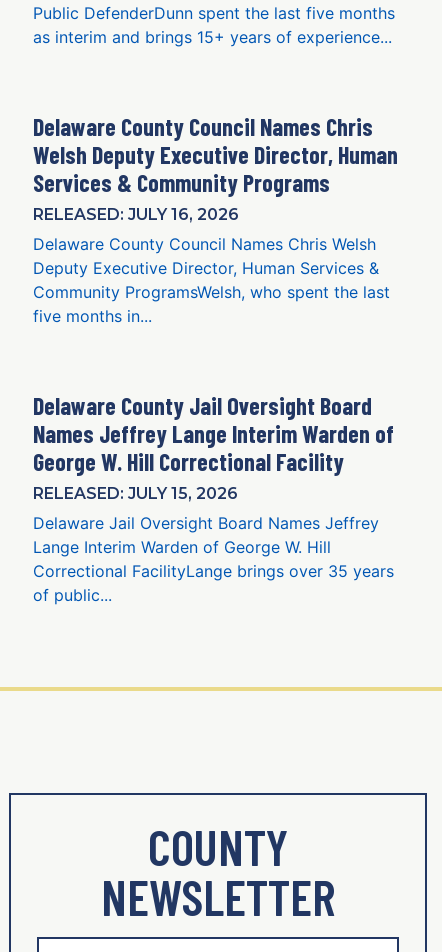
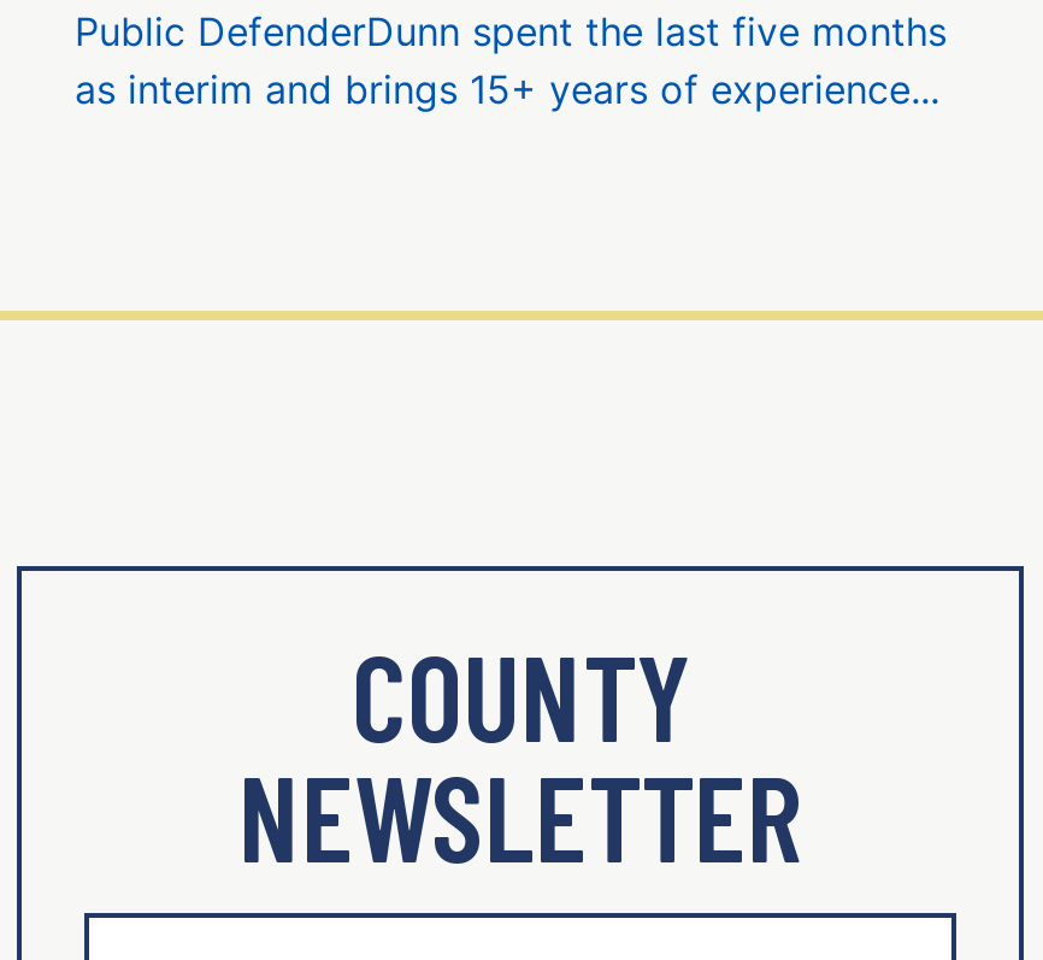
[33,112,398,605] Delaware County Council Names Chris | Welsh Deputy Executive Director, Human | Services & Community Programs | RELEASED: JULY 16, 2026 | Delaware County Council Names Chris Welsh | Deputy Executive Director, Human Services & | Community ProgramsWelsh, who spent the last | five months in... | Delaware County Jail Oversight Board | Names Jeffrey Lange Interim Warden of | George W. Hill Correctional Facility | RELEASED: JULY 15, 2026 | Delaware Jail Oversight Board Names Jeffrey | Lange Interim Warden of George W. Hill | Correctional FacilityLange brings over 35 years | of public... -> none

